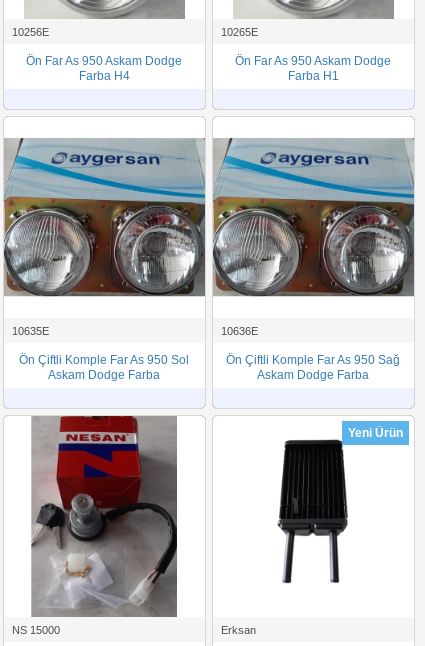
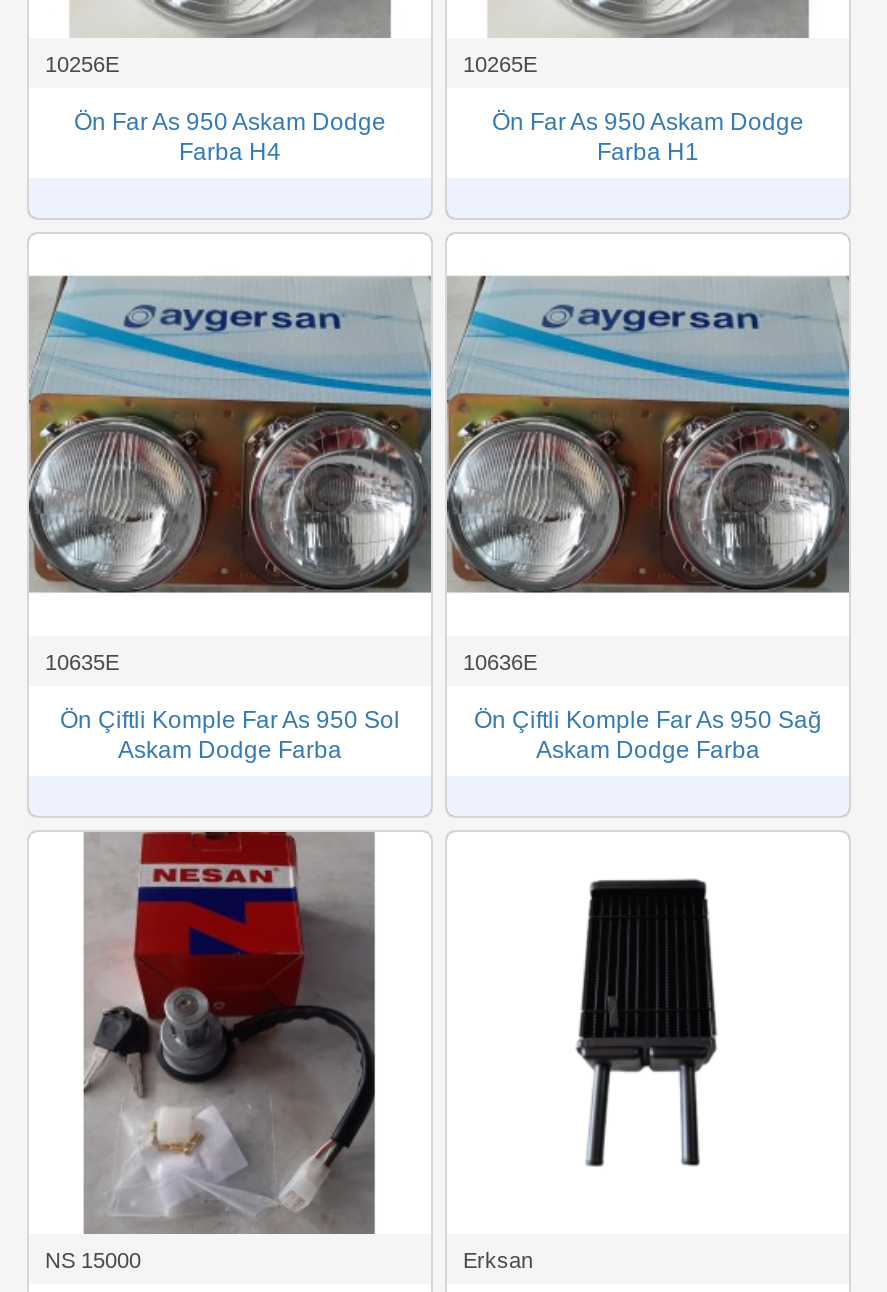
[348,426,403,440] Yeni Ürün -> none

